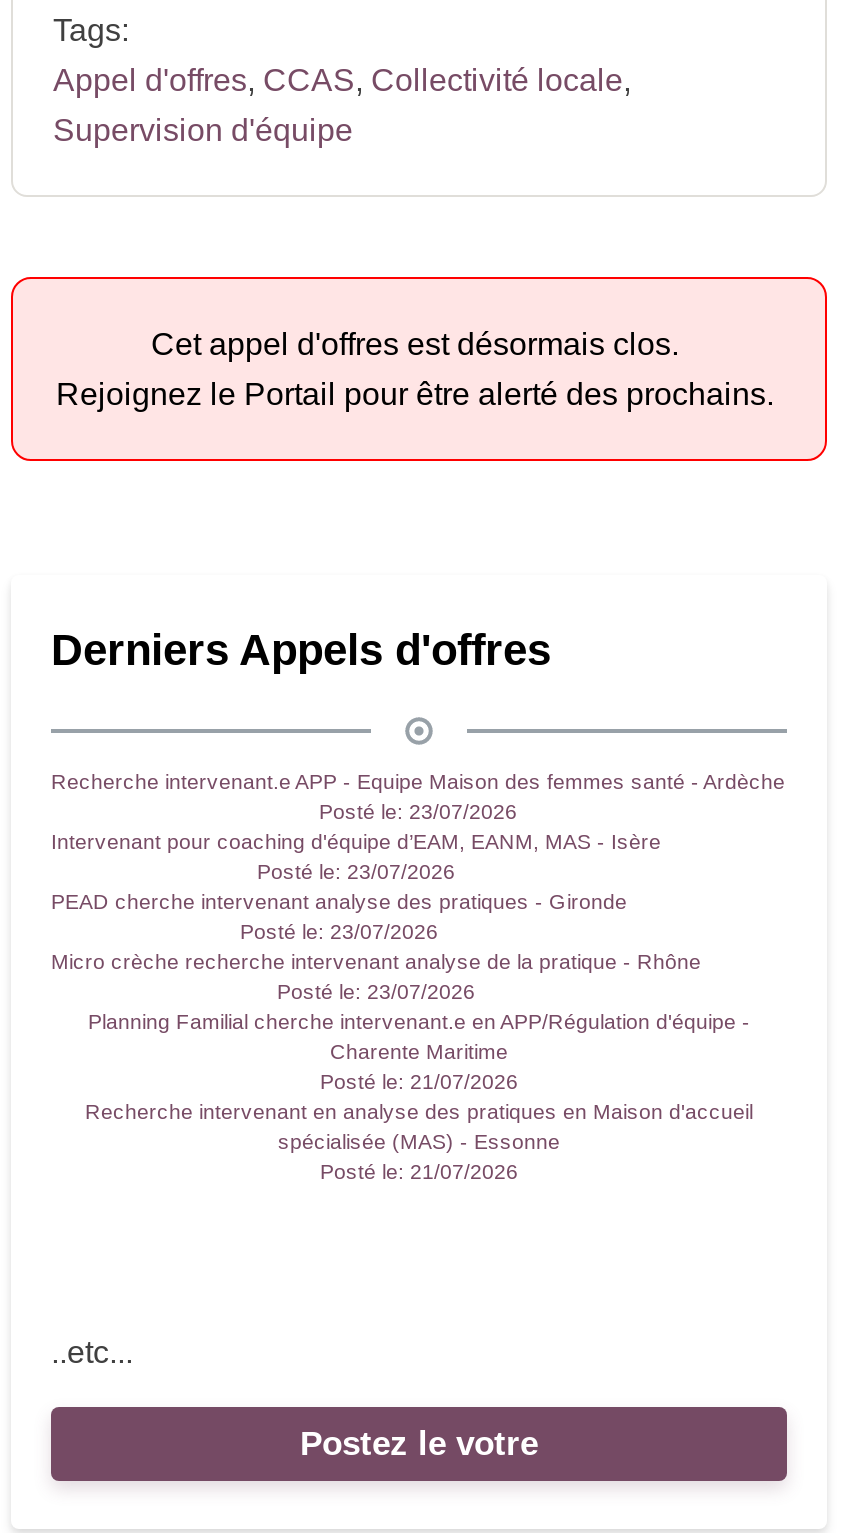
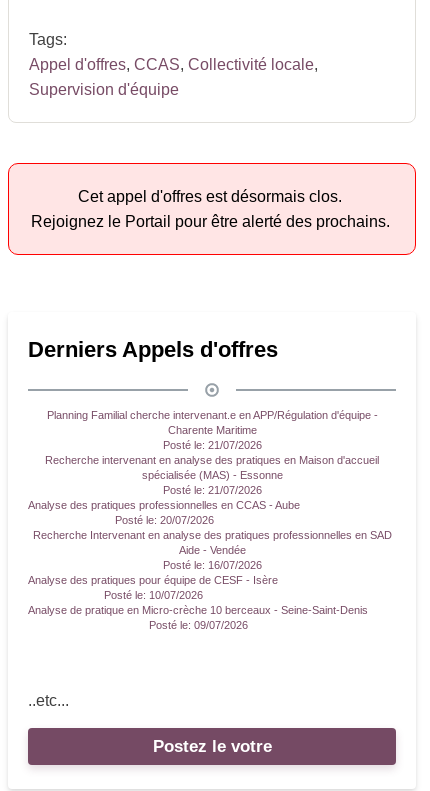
[51,769,785,1003] Recherche intervenant.e APP - Equipe Maison des femmes santé - Ardèche | Posté le: 23/07/2026 | Intervenant pour coaching d'équipe d’EAM, EANM, MAS - Isère | Posté le: 23/07/2026 | PEAD cherche intervenant analyse des pratiques - Gironde | Posté le: 23/07/2026 | Micro crèche recherche intervenant analyse de la pratique - Rhône | Posté le: 23/07/2026 -> none
moved [85,1009,753,1183] -> [45,409,379,496]: Planning Familial cherche intervenant.e en APP/Régulation d'équipe - | Charente Maritime | Posté le: 21/07/2026 | Recherche intervenant en analyse des pratiques en Maison d'accueil | spécialisée (MAS) - Essonne | Posté le: 21/07/2026
none -> [28,499,391,631] Analyse des pratiques professionnelles en CCAS - Aube | Posté le: 20/07/2026 | Recherche Intervenant en analyse des pratiques professionnelles en SAD | Aide - Vendée | Posté le: 16/07/2026 | Analyse des pratiques pour équipe de CESF - Isère | Posté le: 10/07/2026 | Analyse de pratique en Micro-crèche 10 berceaux - Seine-Saint-Denis | Posté le: 09/07/2026

